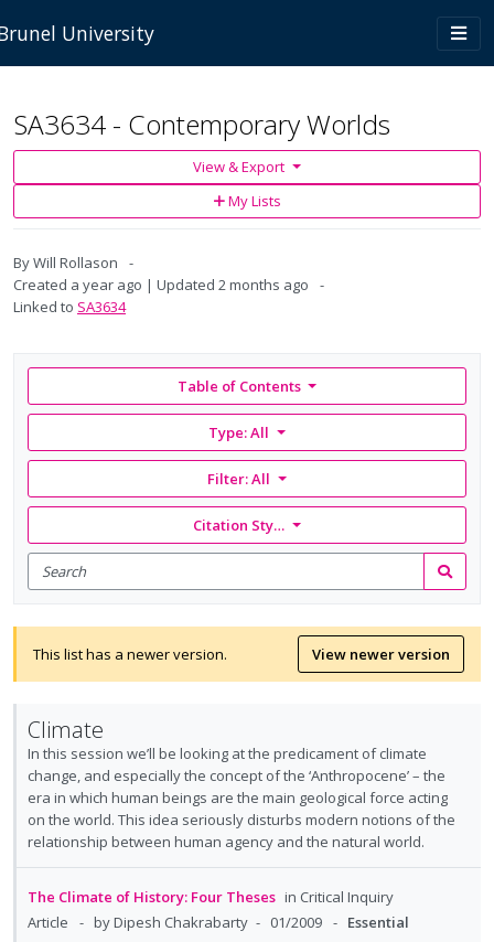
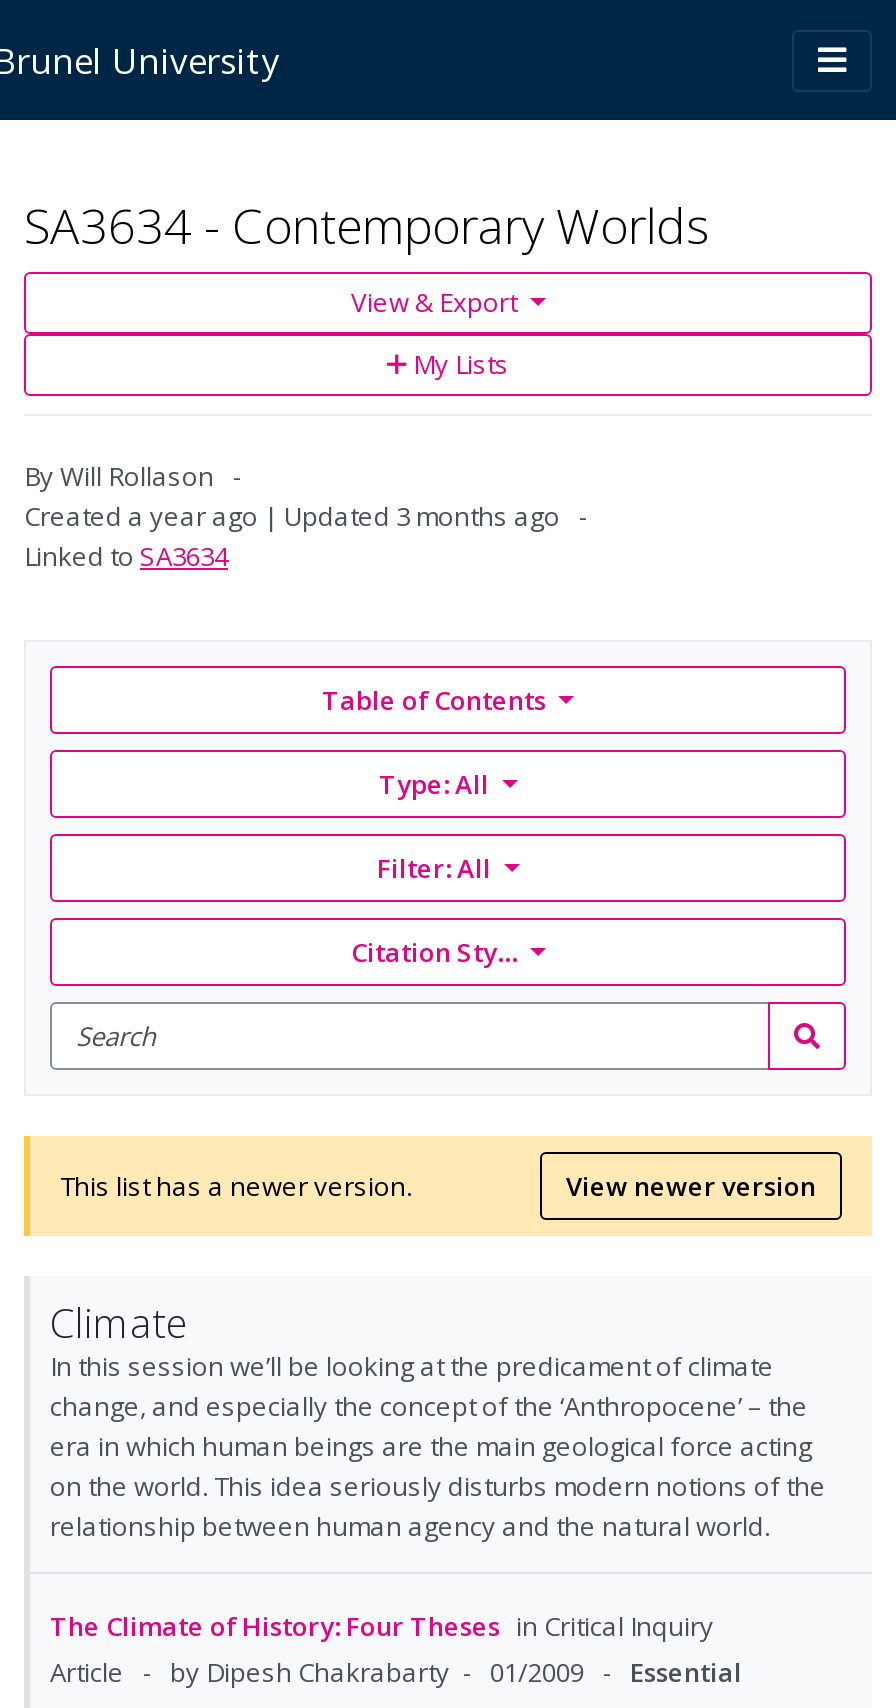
[157,275,309,295] Updated 2 months ago -> [284,498,560,534] Updated 3 months ago

